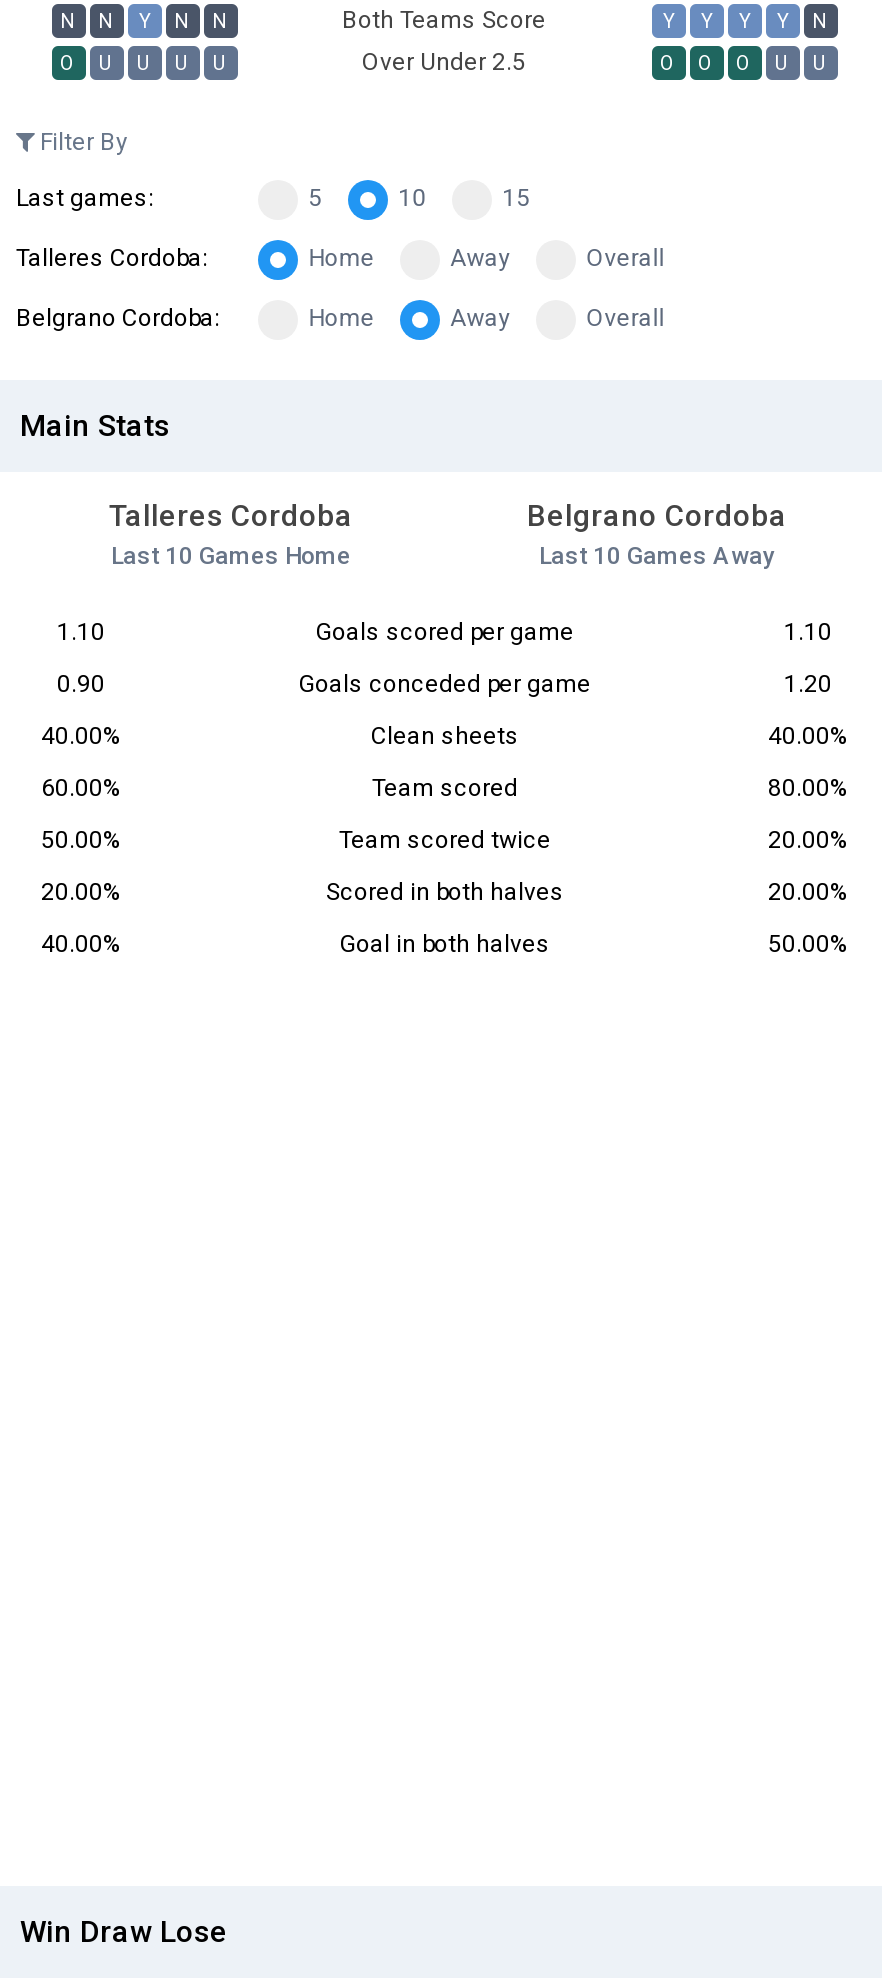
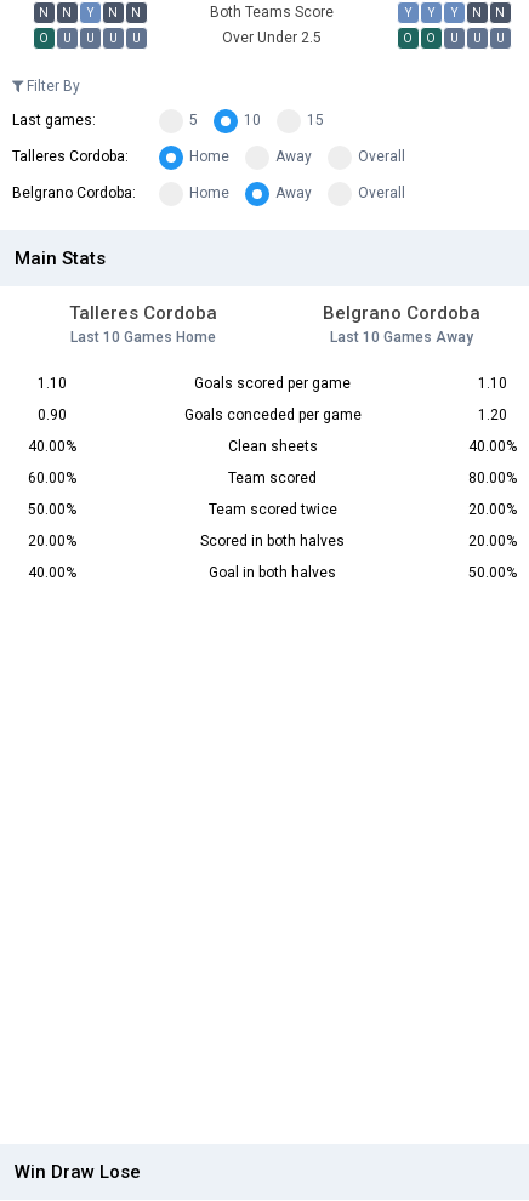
[777,11,787,33] Y -> [472,6,482,20] N
[736,53,752,75] O -> [450,32,458,45] U

